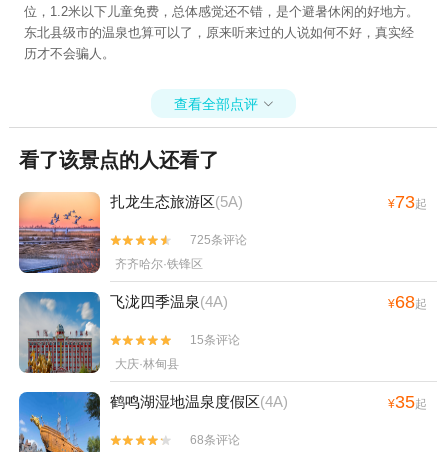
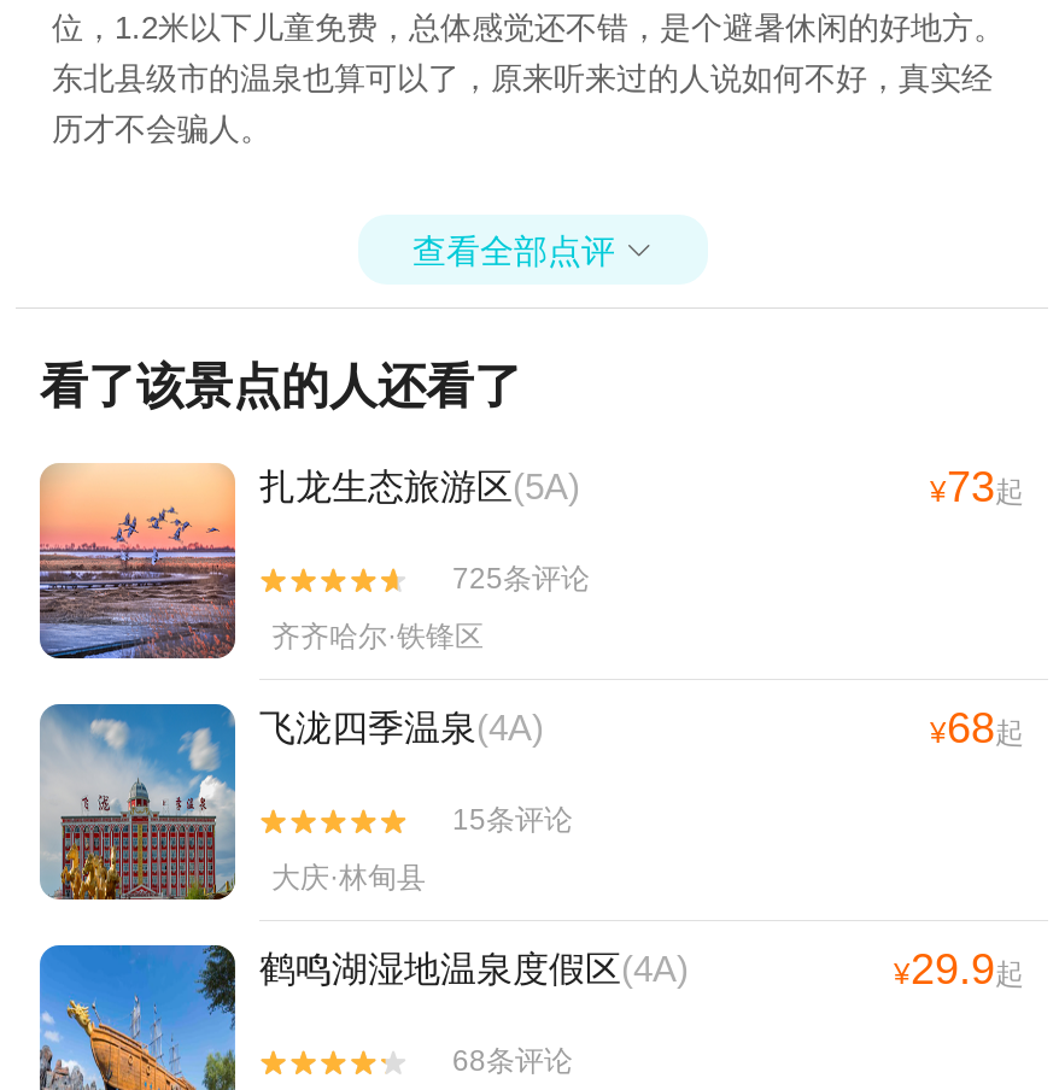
[388,392,427,412] ¥35起 -> [894,945,1024,994] ¥29.9起

